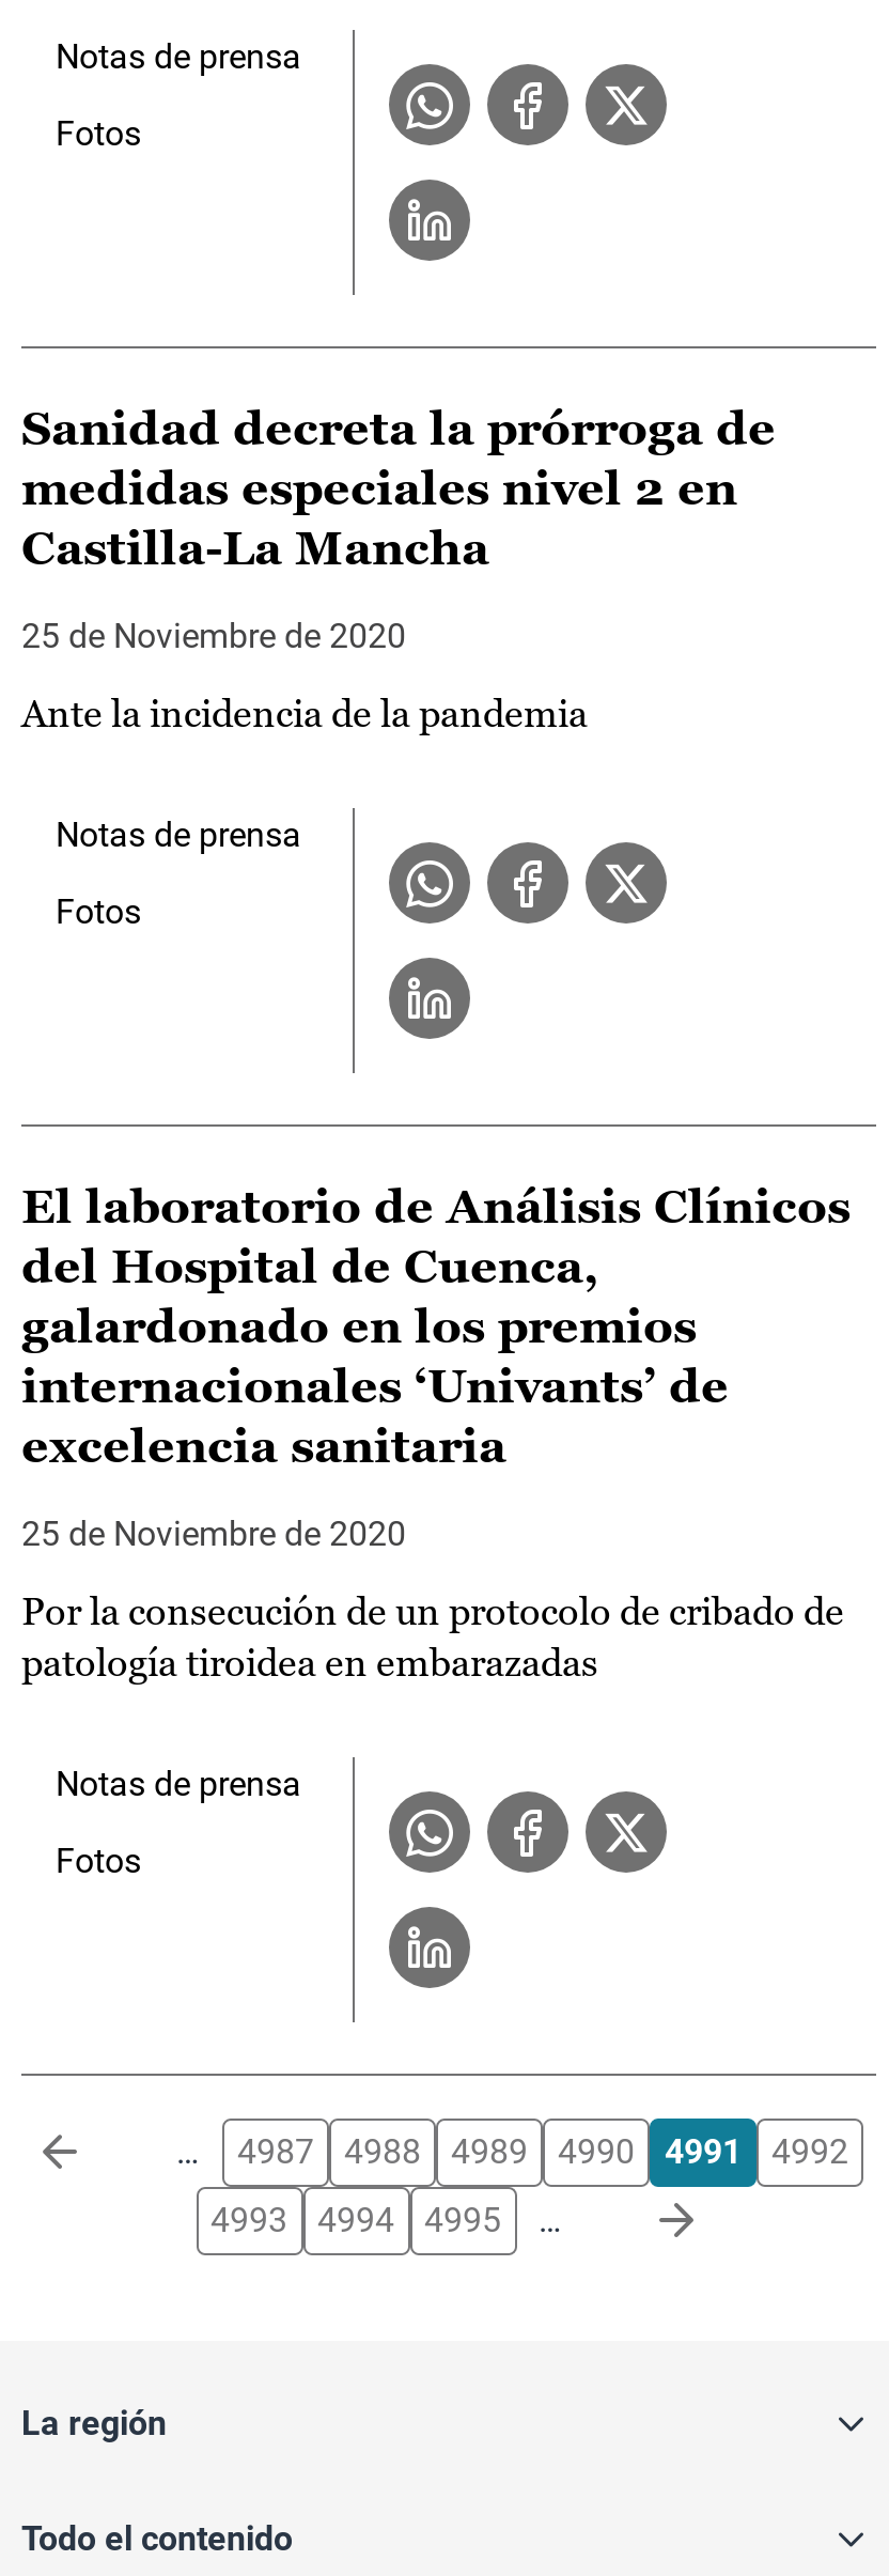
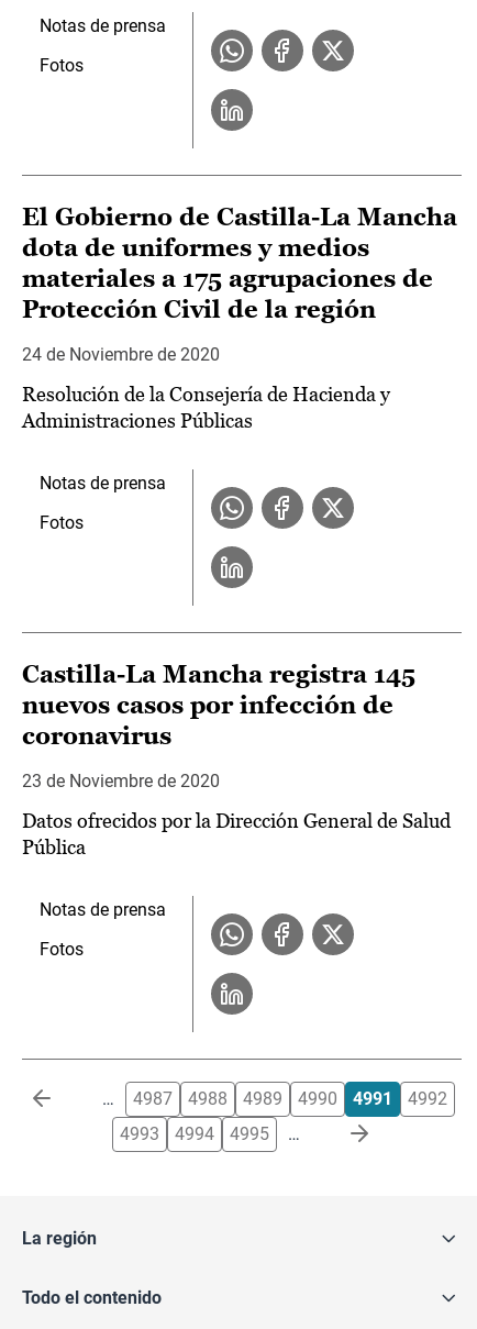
[21,402,776,575] Sanidad decreta la prórroga de | medidas especiales nivel 2 en | Castilla-La Mancha -> [22,203,457,323] El Gobierno de Castilla-La Mancha | dota de uniformes y medios | materiales a 175 agrupaciones de | Protección Civil de la región
[21,616,406,657] 25 de Noviembre de 2020 -> [22,344,220,365] 24 de Noviembre de 2020
[21,691,588,736] Ante la incidencia de la pandemia -> [22,383,390,432] Resolución de la Consejería de Hacienda y | Administraciones Públicas
moved [56,815,301,932] -> [40,473,166,533]: Notas de prensa | Fotos
[21,1180,851,1473] El laboratorio de Análisis Clínicos | del Hospital de Cuenca, | galardonado en los premios | internacionales ‘Univants’ de | excelencia sanitaria -> [22,661,415,750] Castilla-La Mancha registra 145 | nuevos casos por infección de | coronavirus
[21,1514,406,1554] 25 de Noviembre de 2020 -> [22,771,220,792] 23 de Noviembre de 2020
[21,1589,844,1685] Por la consecución de un protocolo de cribado de | patología tiroidea en embarazadas -> [22,809,451,859] Datos ofrecidos por la Dirección General de Salud | Pública

